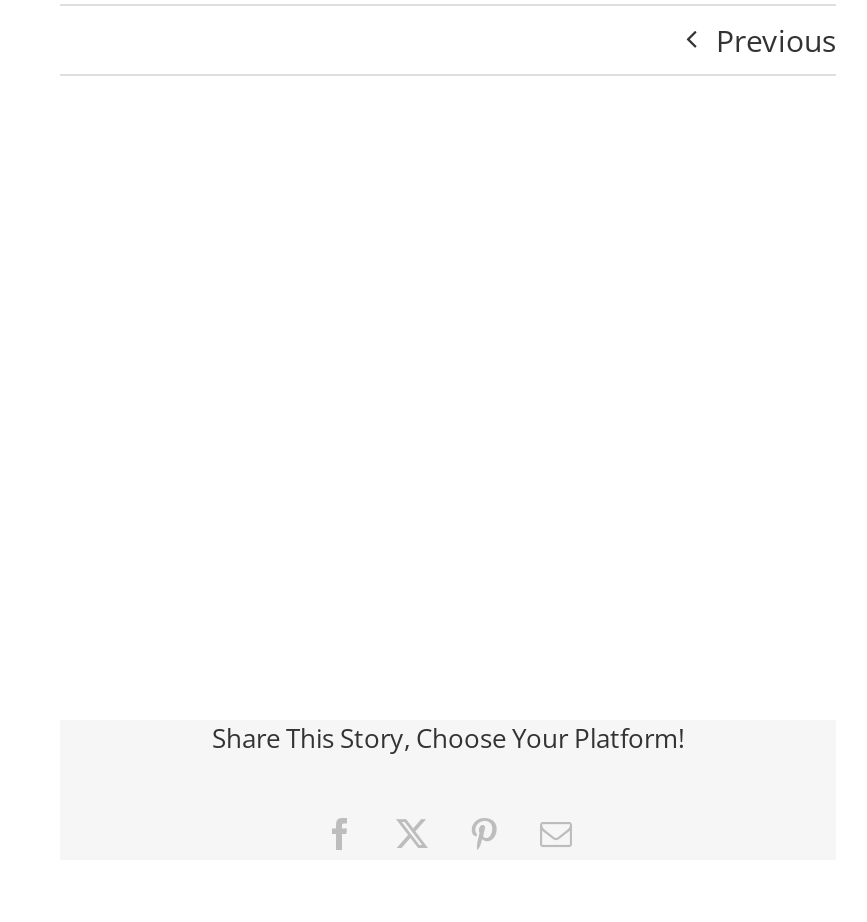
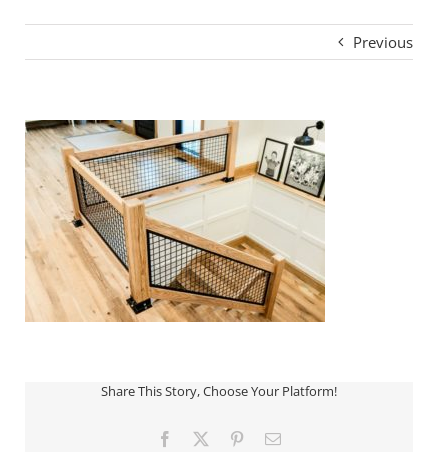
none -> [24,119,326,323] [image]

